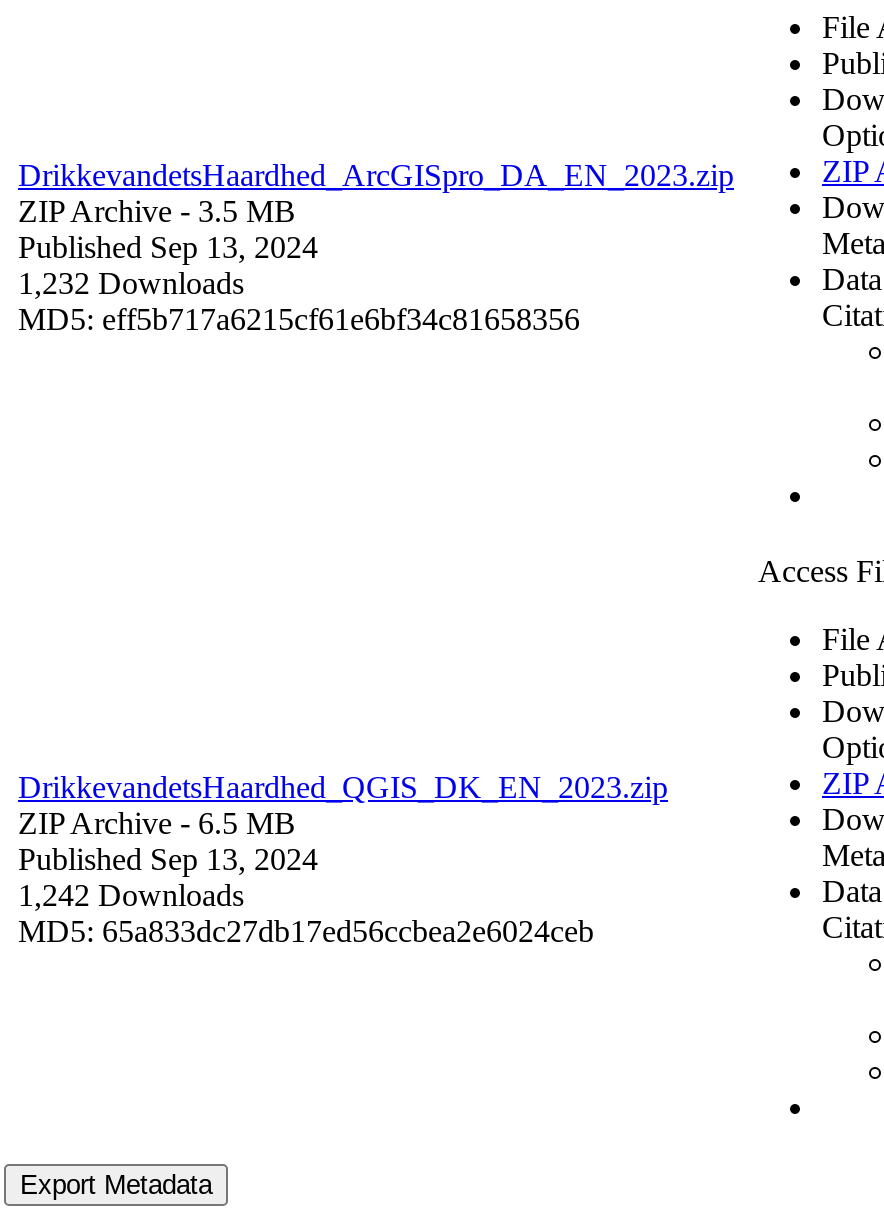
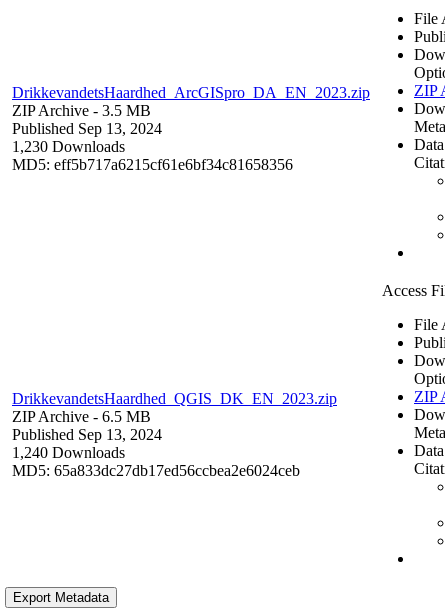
[18,265,244,299] 1,232 Downloads -> [12,138,125,155] 1,230 Downloads
[18,877,244,911] 1,242 Downloads -> [12,444,125,461] 1,240 Downloads

